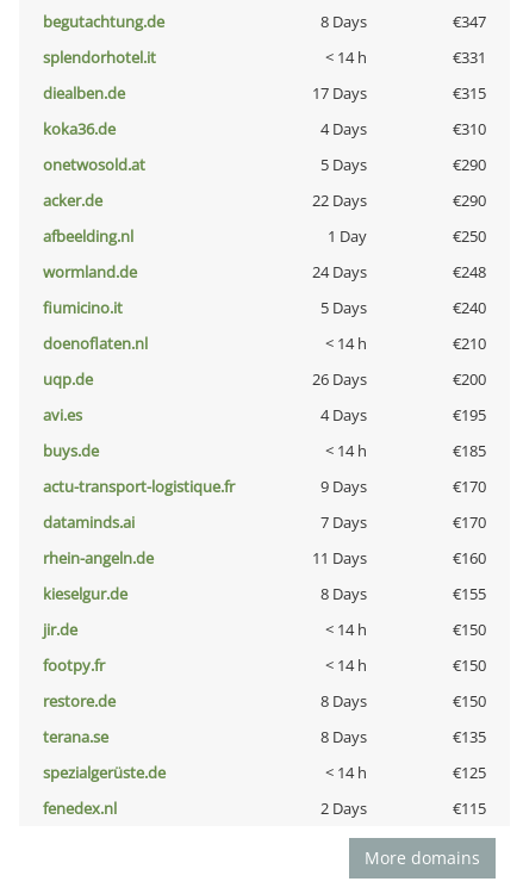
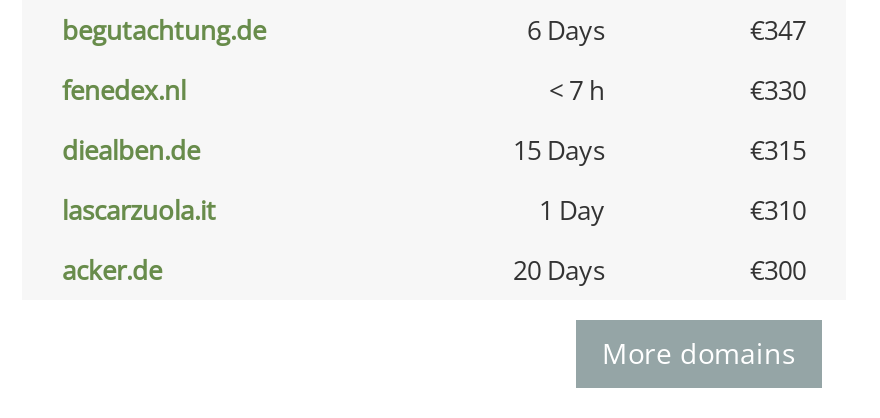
[320,11,366,32] 8 Days -> [527,12,605,48] 6 Days
[43,46,486,68] splendorhotel.it | < 14 h | €331 -> [62,72,806,108] fenedex.nl | < 7 h | €330
[312,82,366,104] 17 Days -> [513,132,605,168] 15 Days
[43,118,366,139] koka36.de | 4 Days -> [62,192,605,228] lascarzuola.it | 1 Day
[43,154,486,175] onetwosold.at | 5 Days | €290 -> none
[43,190,486,819] 22 Days | €290 | afbeelding.nl | 1 Day | €250 | wormland.de | 24 Days | €248 | fiumicino.it | 5 Days | €240 | doenoflaten.nl | < 14 h | €210 | uqp.de | 26 Days | €200 | avi.es | 4 Days | €195 | buys.de | < 14 h | €185 | actu-transport-logistique.fr | 9 Days | €170 | dataminds.ai | 7 Days | €170 | rhein-angeln.de | 11 Days | €160 | kieselgur.de | 8 Days | €155 | jir.de | < 14 h | €150 | footpy.fr | < 14 h | €150 | restore.de | 8 Days | €150 | terana.se | 8 Days | €135 | spezialgerüste.de | < 14 h | €125 | fenedex.nl | 2 Days | €115 -> [513,252,806,288] 20 Days | €300

